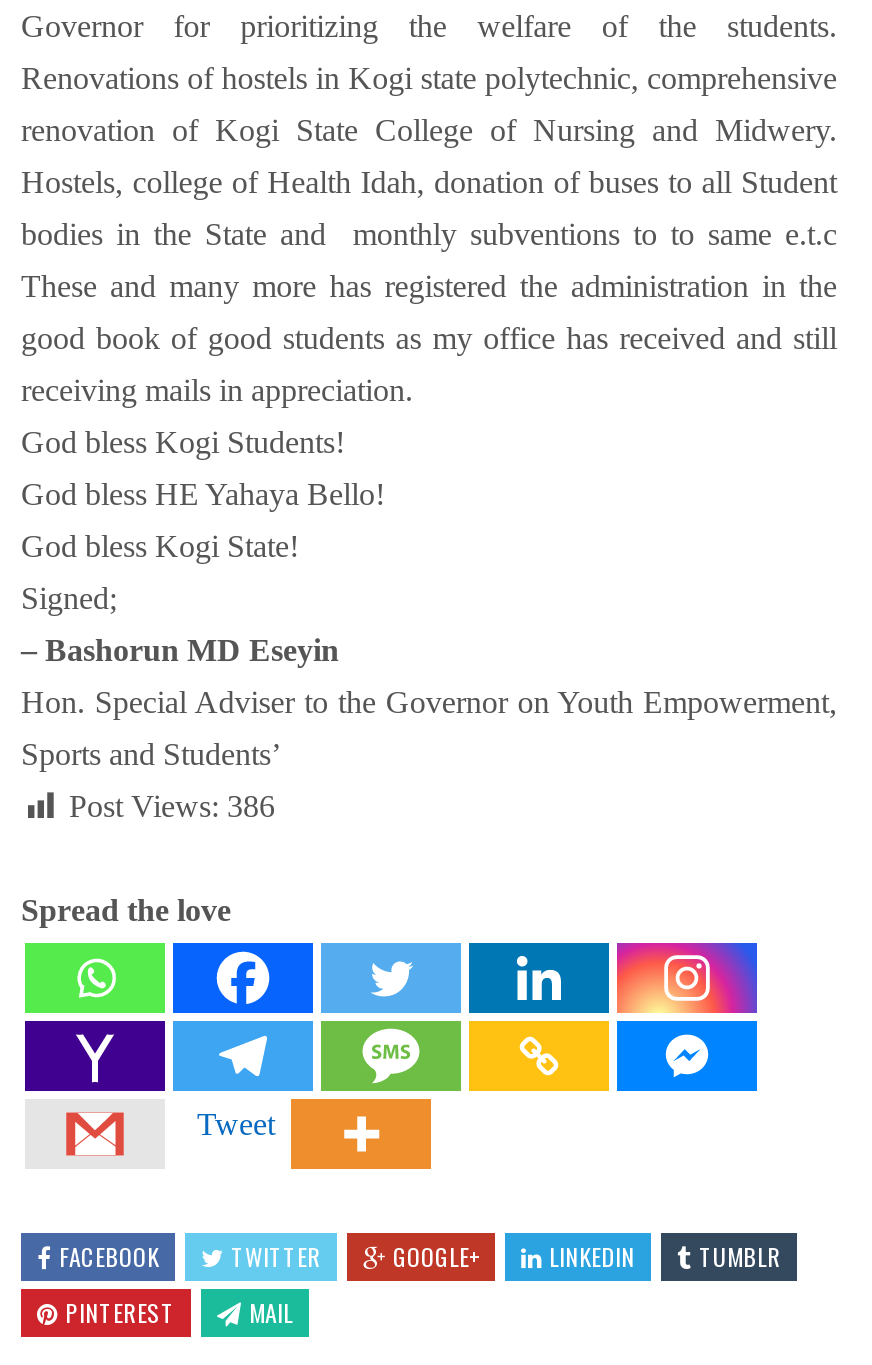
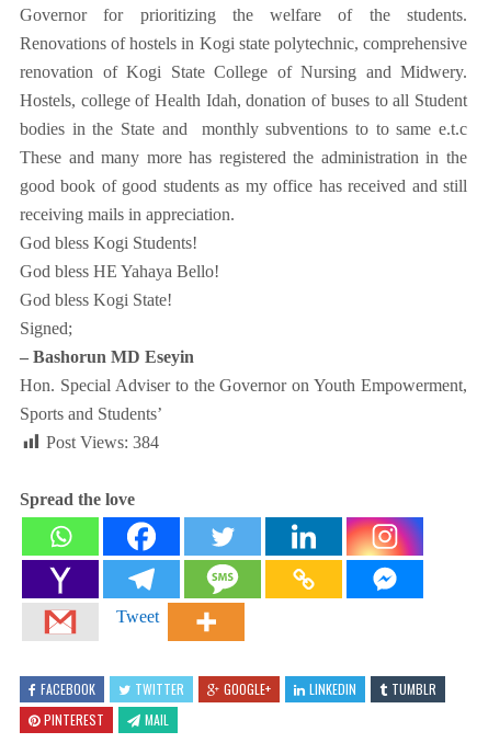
[69,789,275,823] Post Views: 386 -> [46,433,159,451] Post Views: 384

